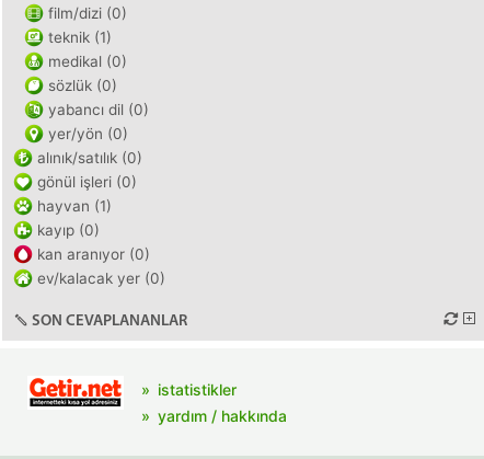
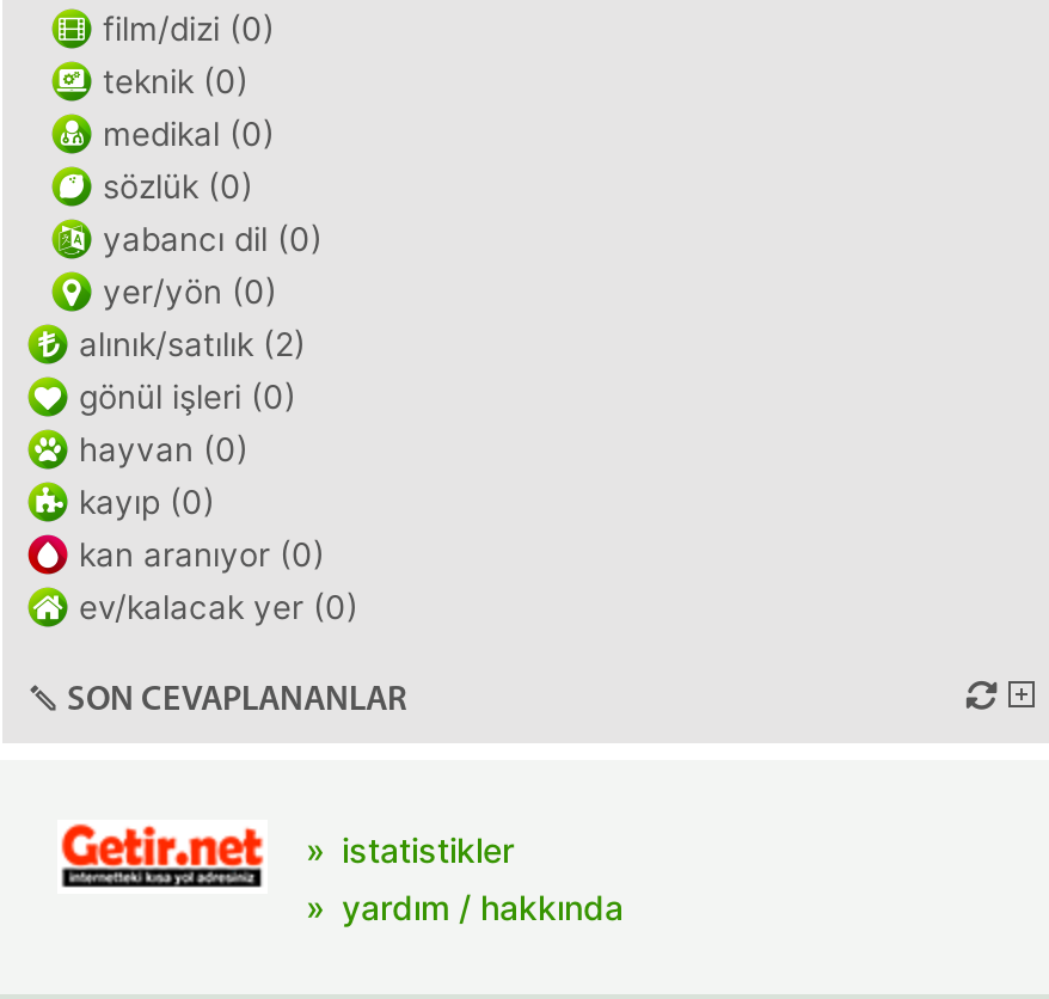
[48,28,112,46] teknik (1) -> [103,62,249,100] teknik (0)
[37,149,142,167] alınık/satılık (0) -> [79,325,306,363] alınık/satılık (2)
[37,197,112,215] hayvan (1) -> [79,430,249,468] hayvan (0)

